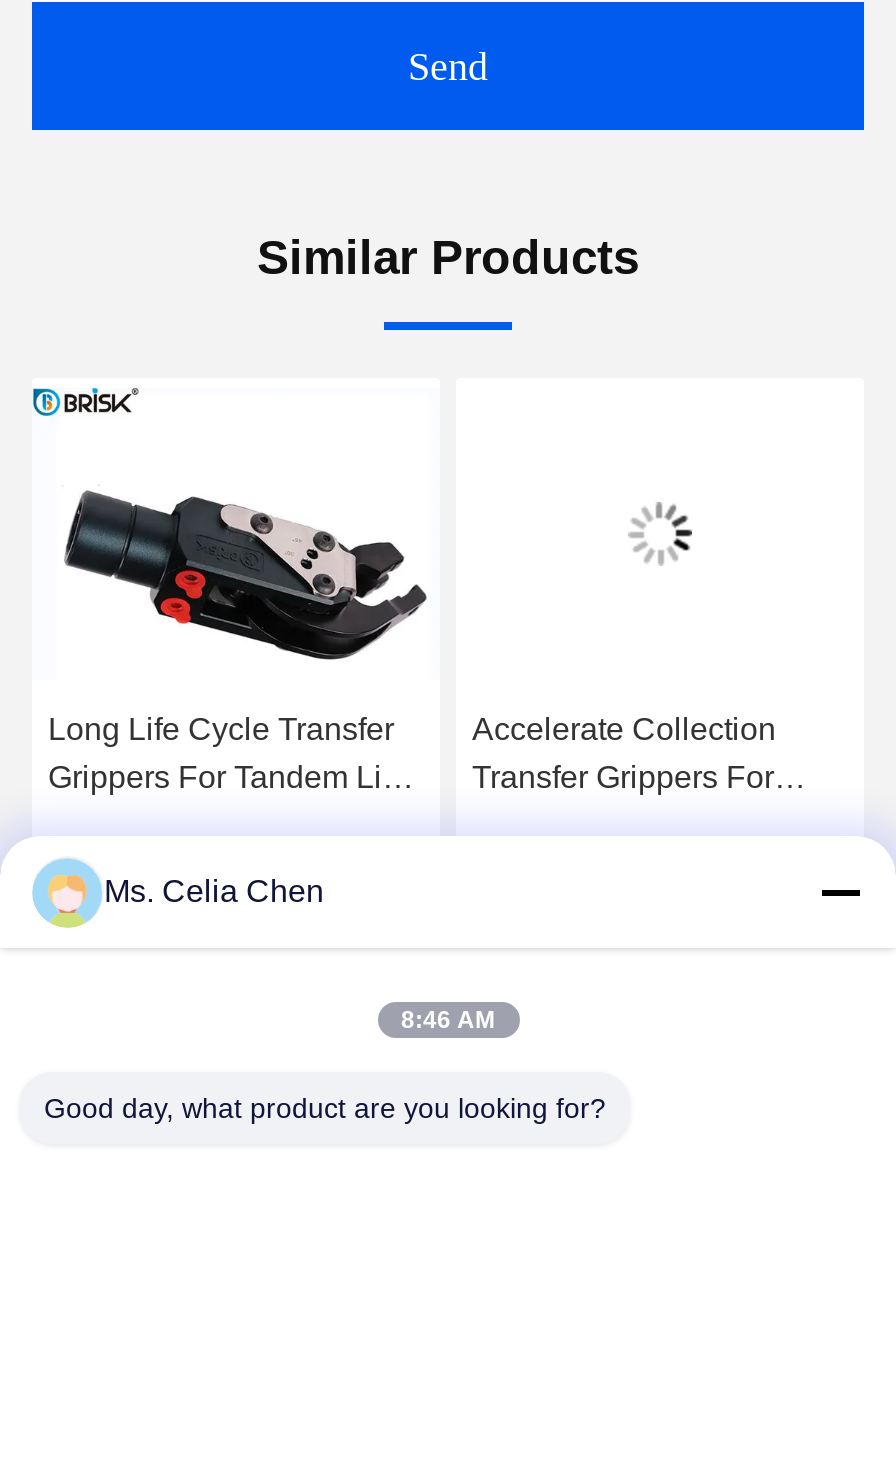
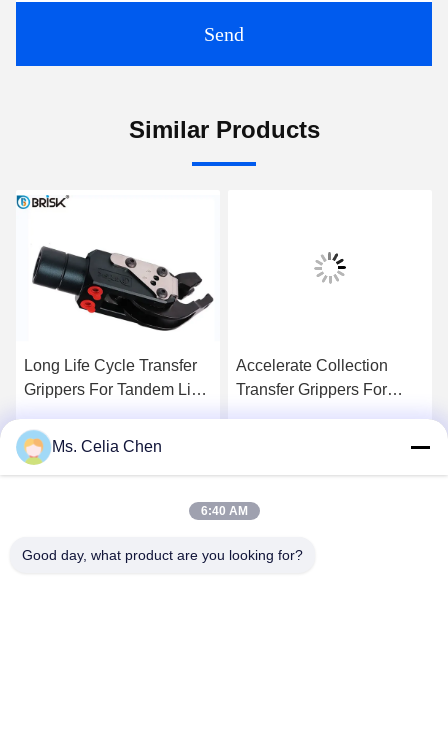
[401,1006,495,1034] 8:46 AM -> [200,504,247,518] 6:40 AM

